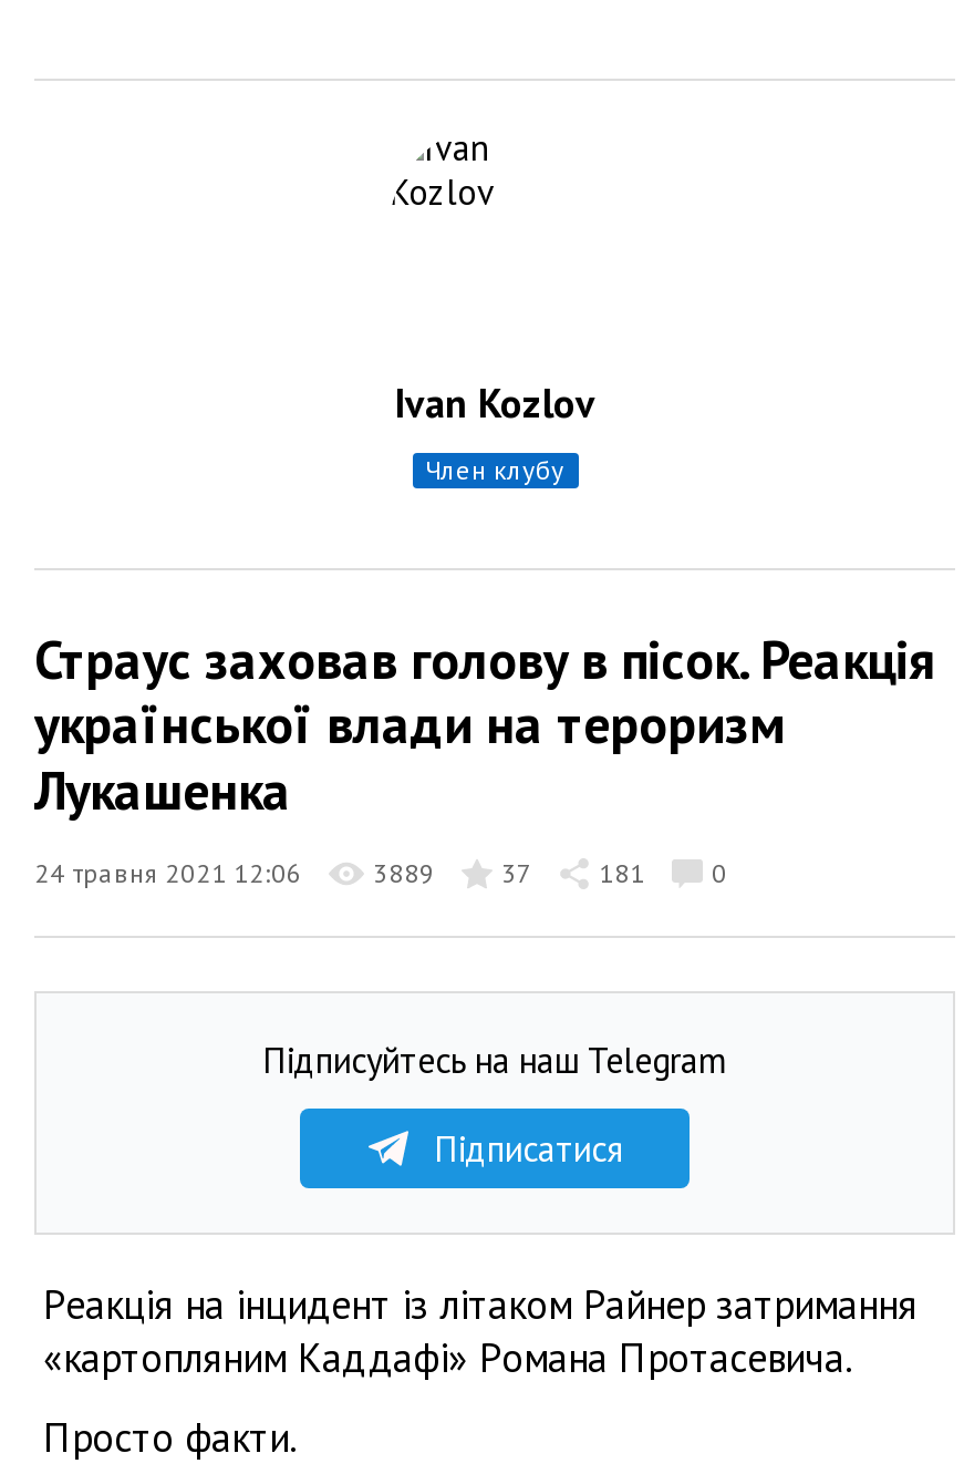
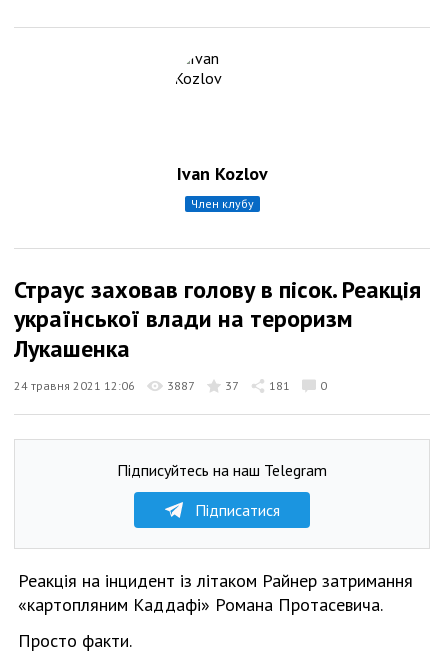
[373,855,727,888] 3889 37 181 0 -> [167,377,327,392] 3887 37 181 0

